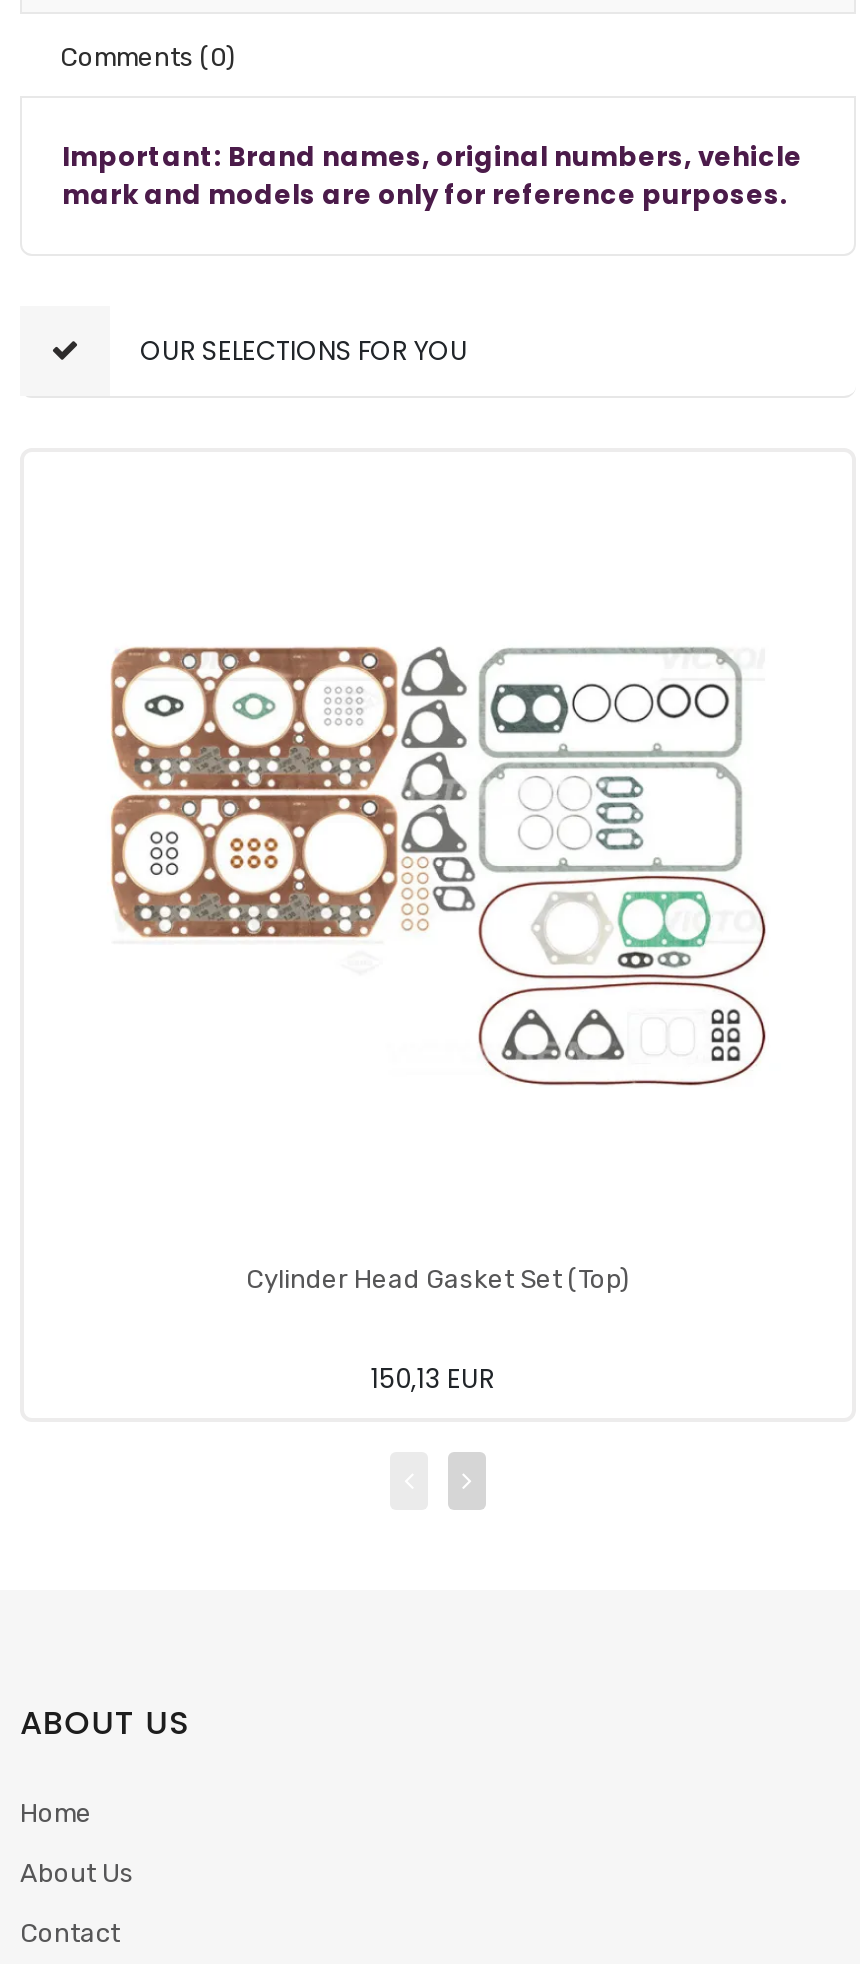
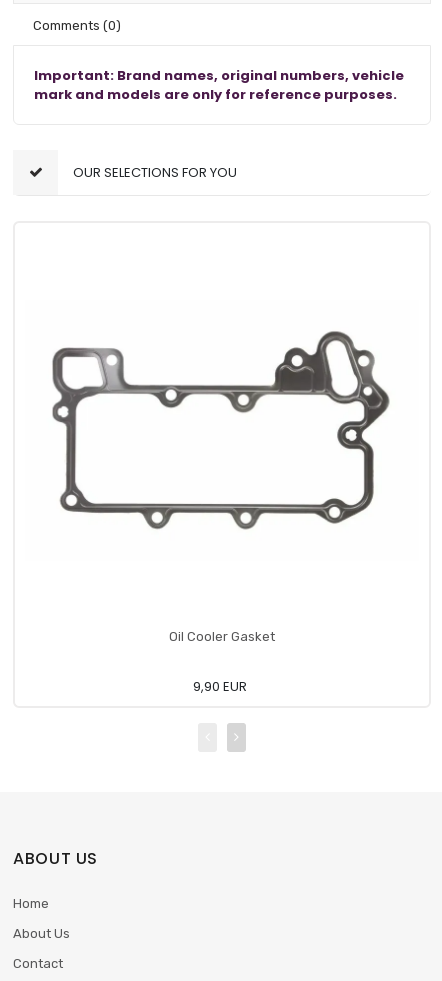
[98,644,774,1088] [image] -> [51,320,391,540] [image]
[246,1264,630,1294] Cylinder Head Gasket Set (Top) -> [169,629,275,644] Oil Cooler Gasket
[371,1360,495,1398] 150,13 EUR -> [192,677,246,696] 9,90 EUR

